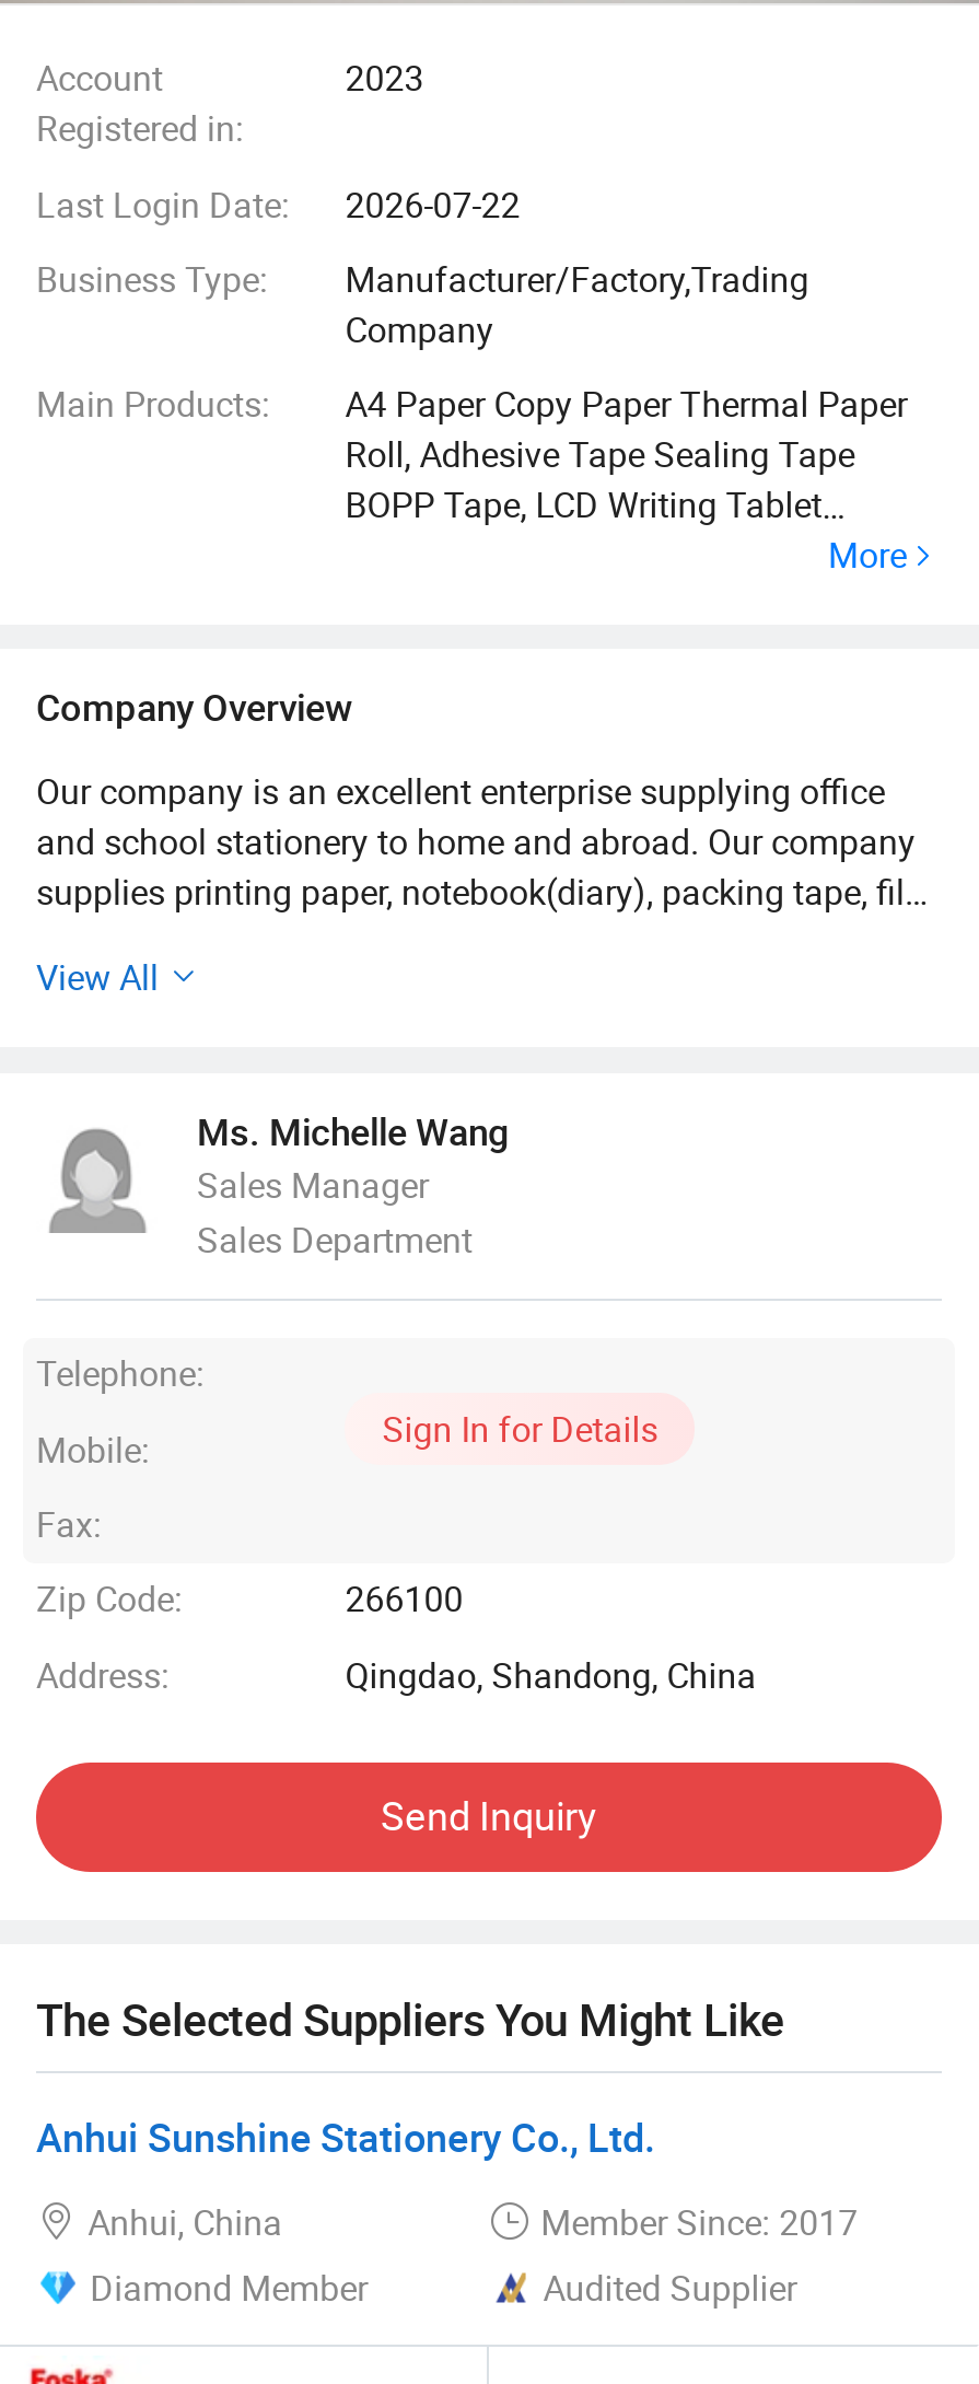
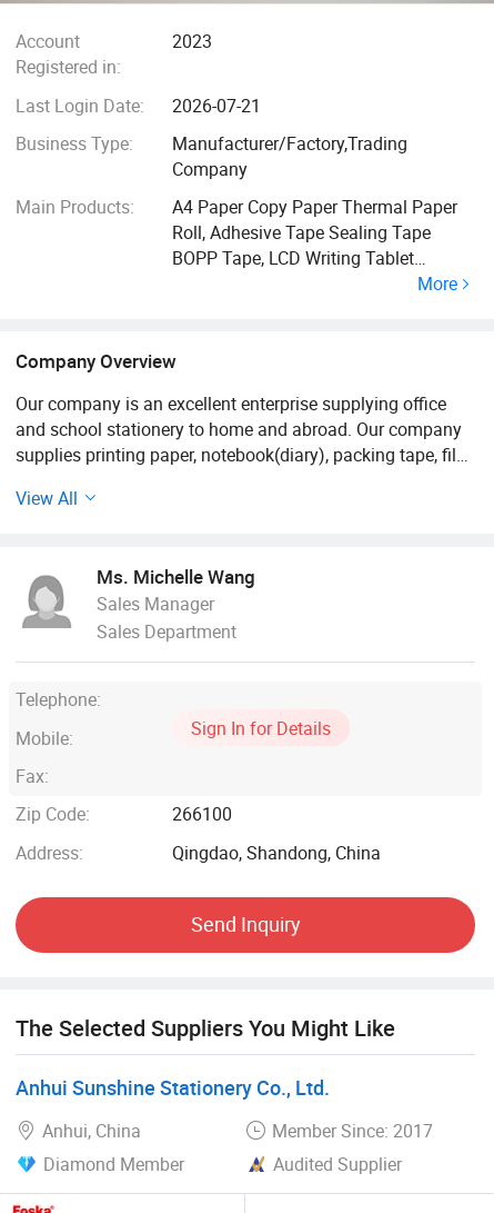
[36,180,520,228] Last Login Date: 2026-07-22 -> [16,93,261,118] Last Login Date: 2026-07-21

